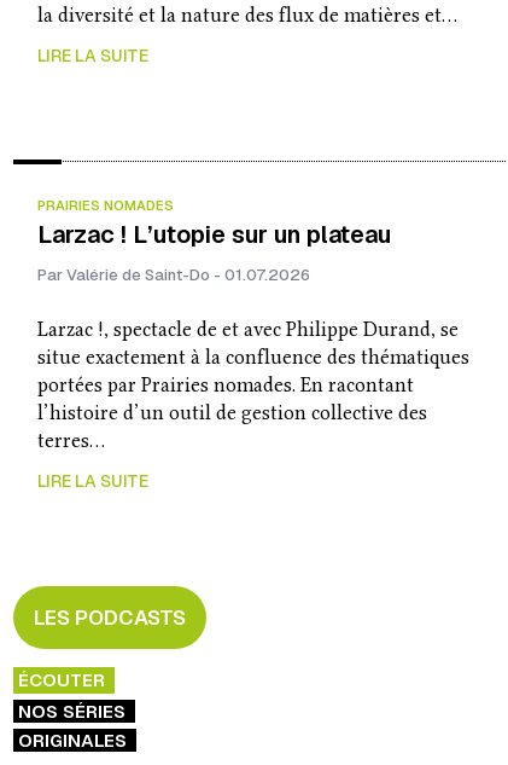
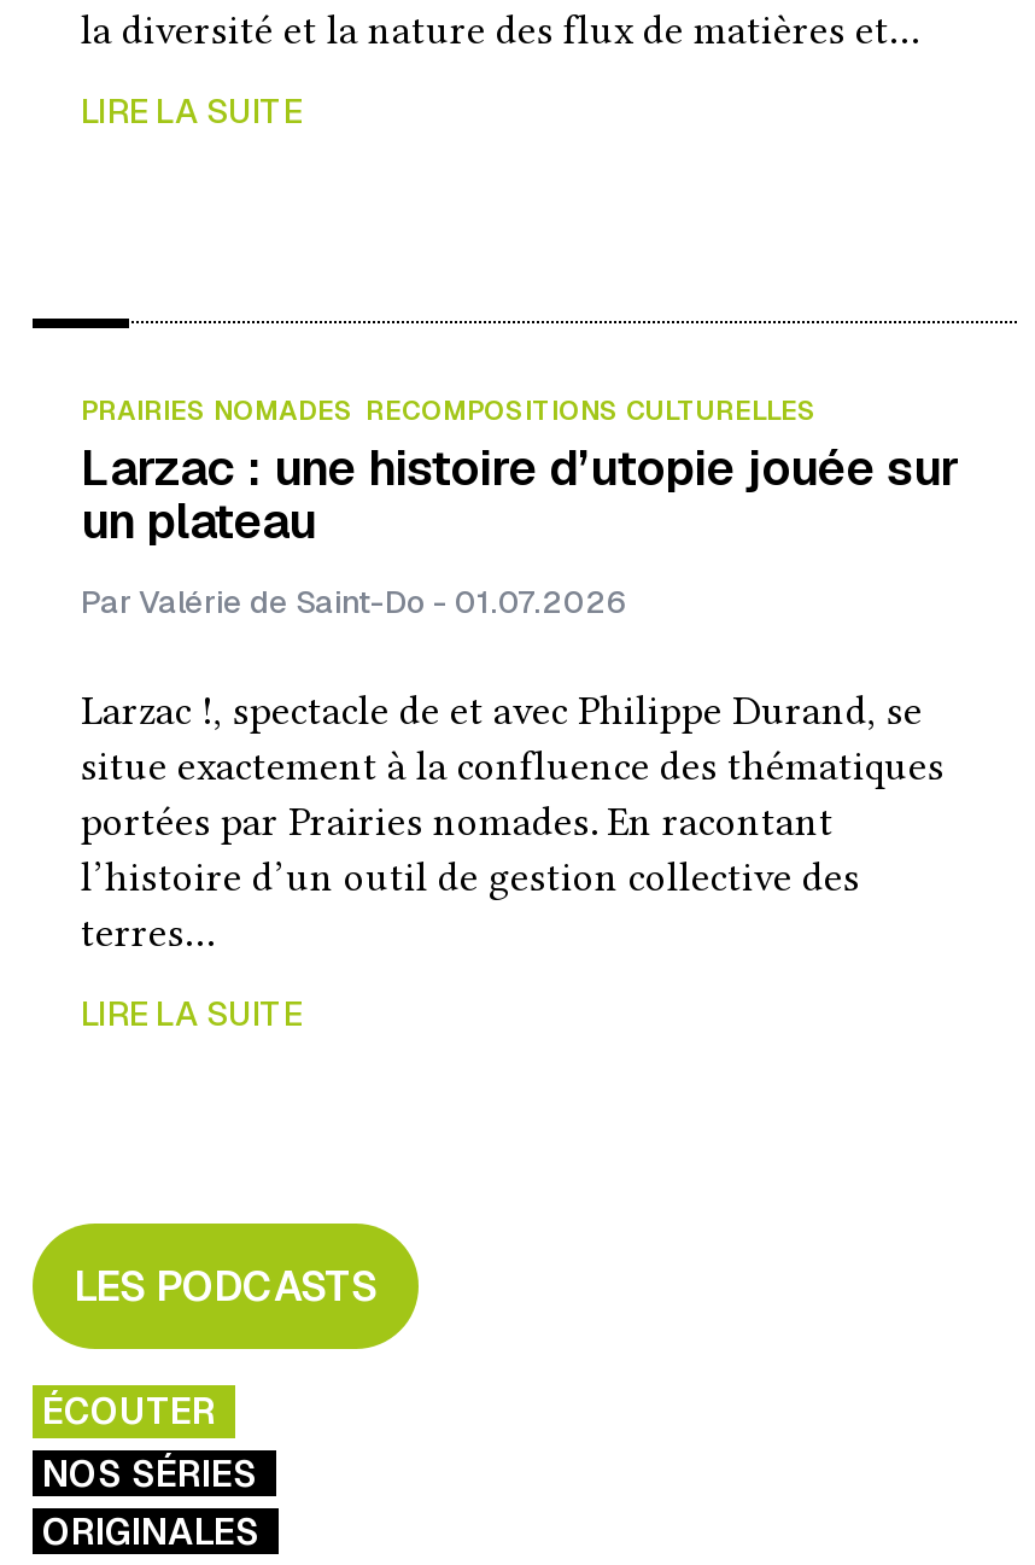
[37,197,391,250] PRAIRIES NOMADES | Larzac ! L’utopie sur un plateau -> [81,393,959,553] PRAIRIES NOMADES RECOMPOSITIONS CULTURELLES | Larzac : une histoire d’utopie jouée sur | un plateau

